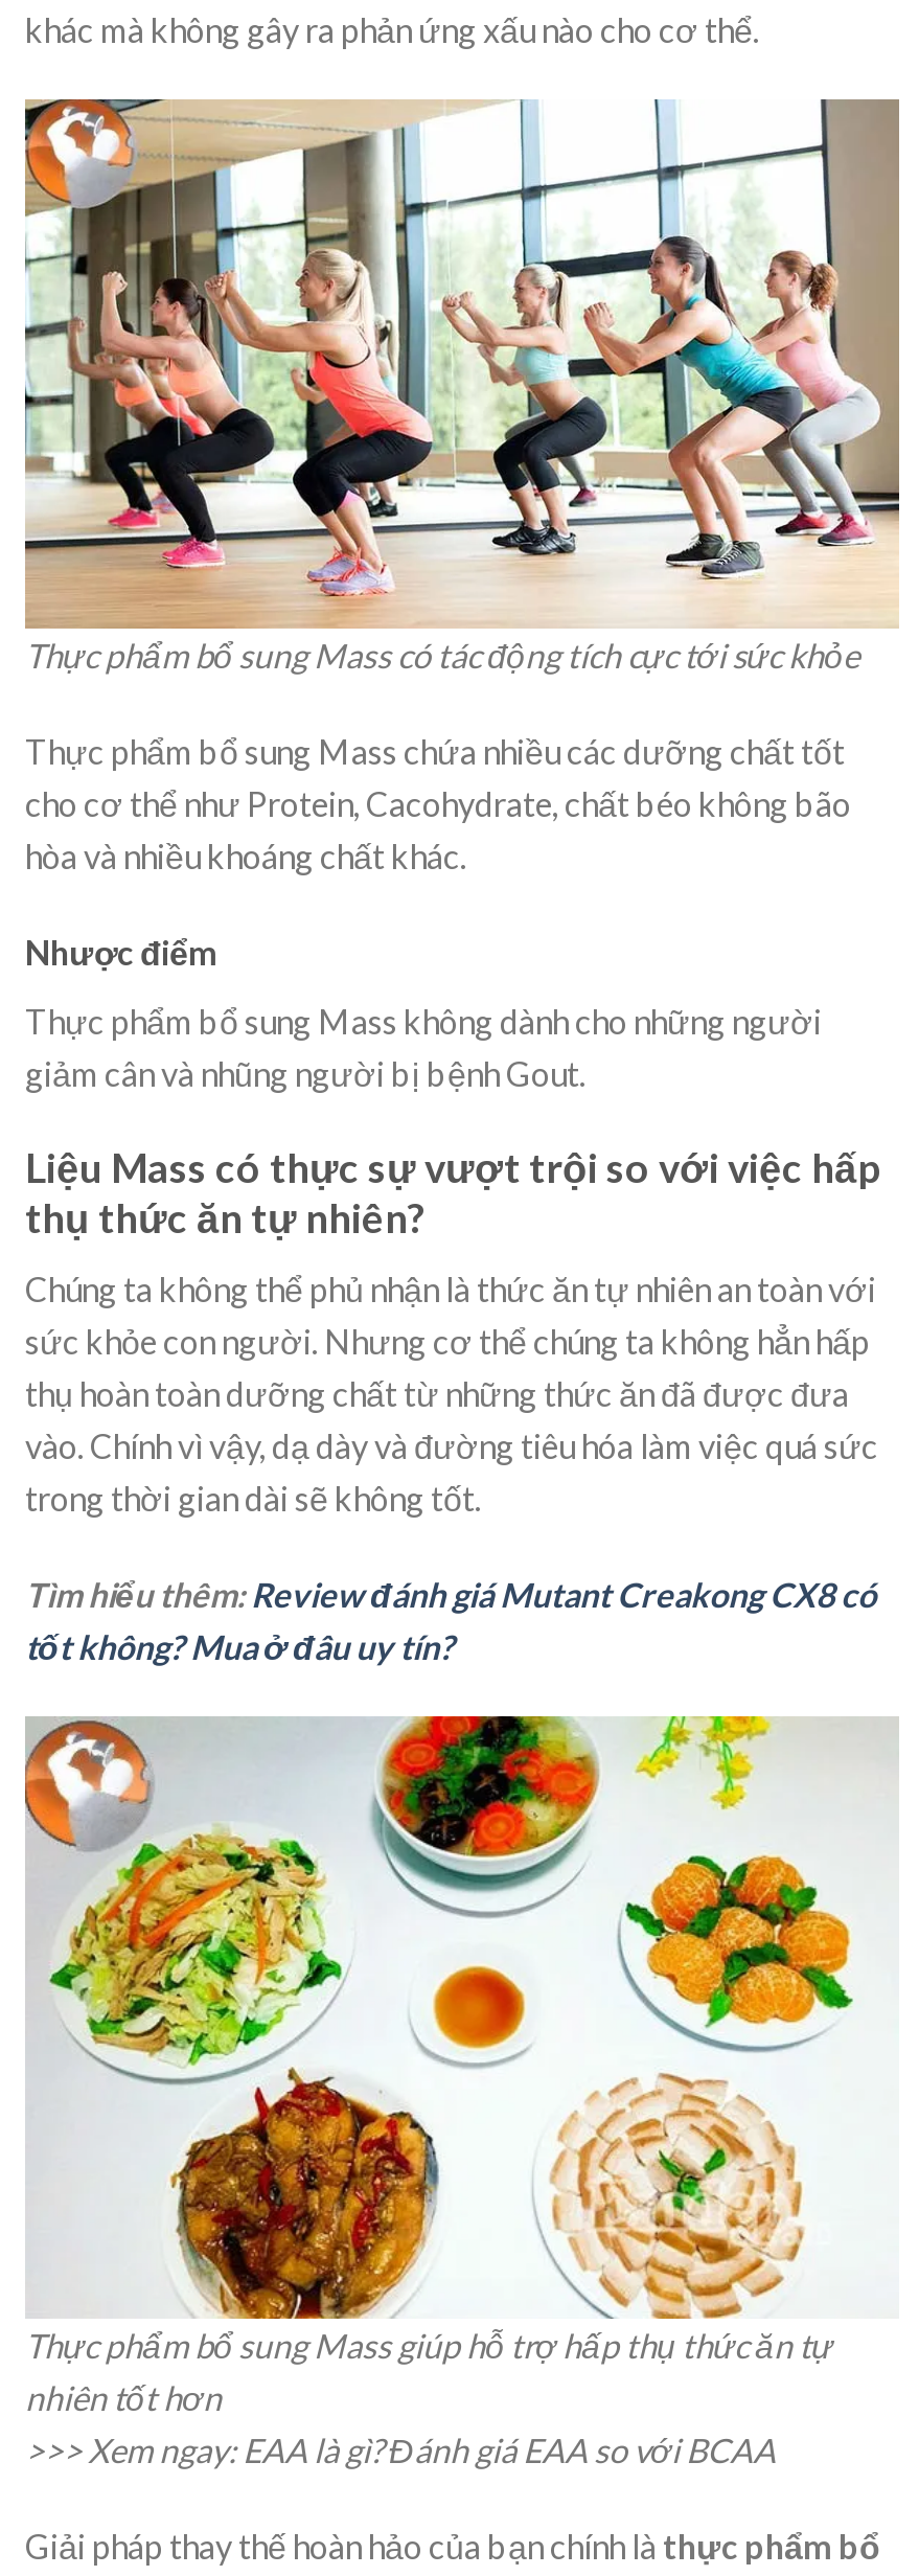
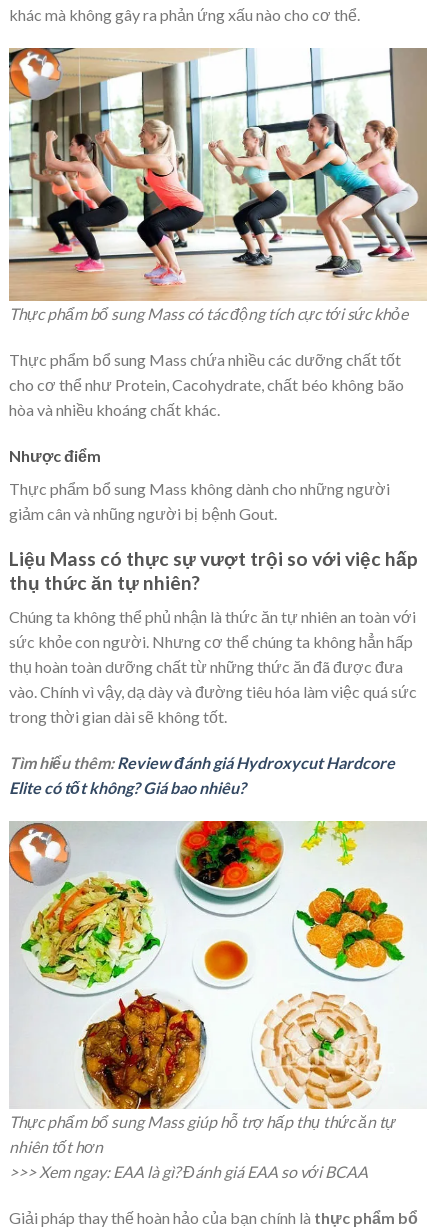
[25,1575,876,1667] Tìm hiểu thêm: Review đánh giá Mutant Creakong CX8 có | tốt không? Mua ở đâu uy tín? -> [9,753,395,797] Tìm hiểu thêm: Review đánh giá Hydroxycut Hardcore | Elite có tốt không? Giá bao nhiêu?

